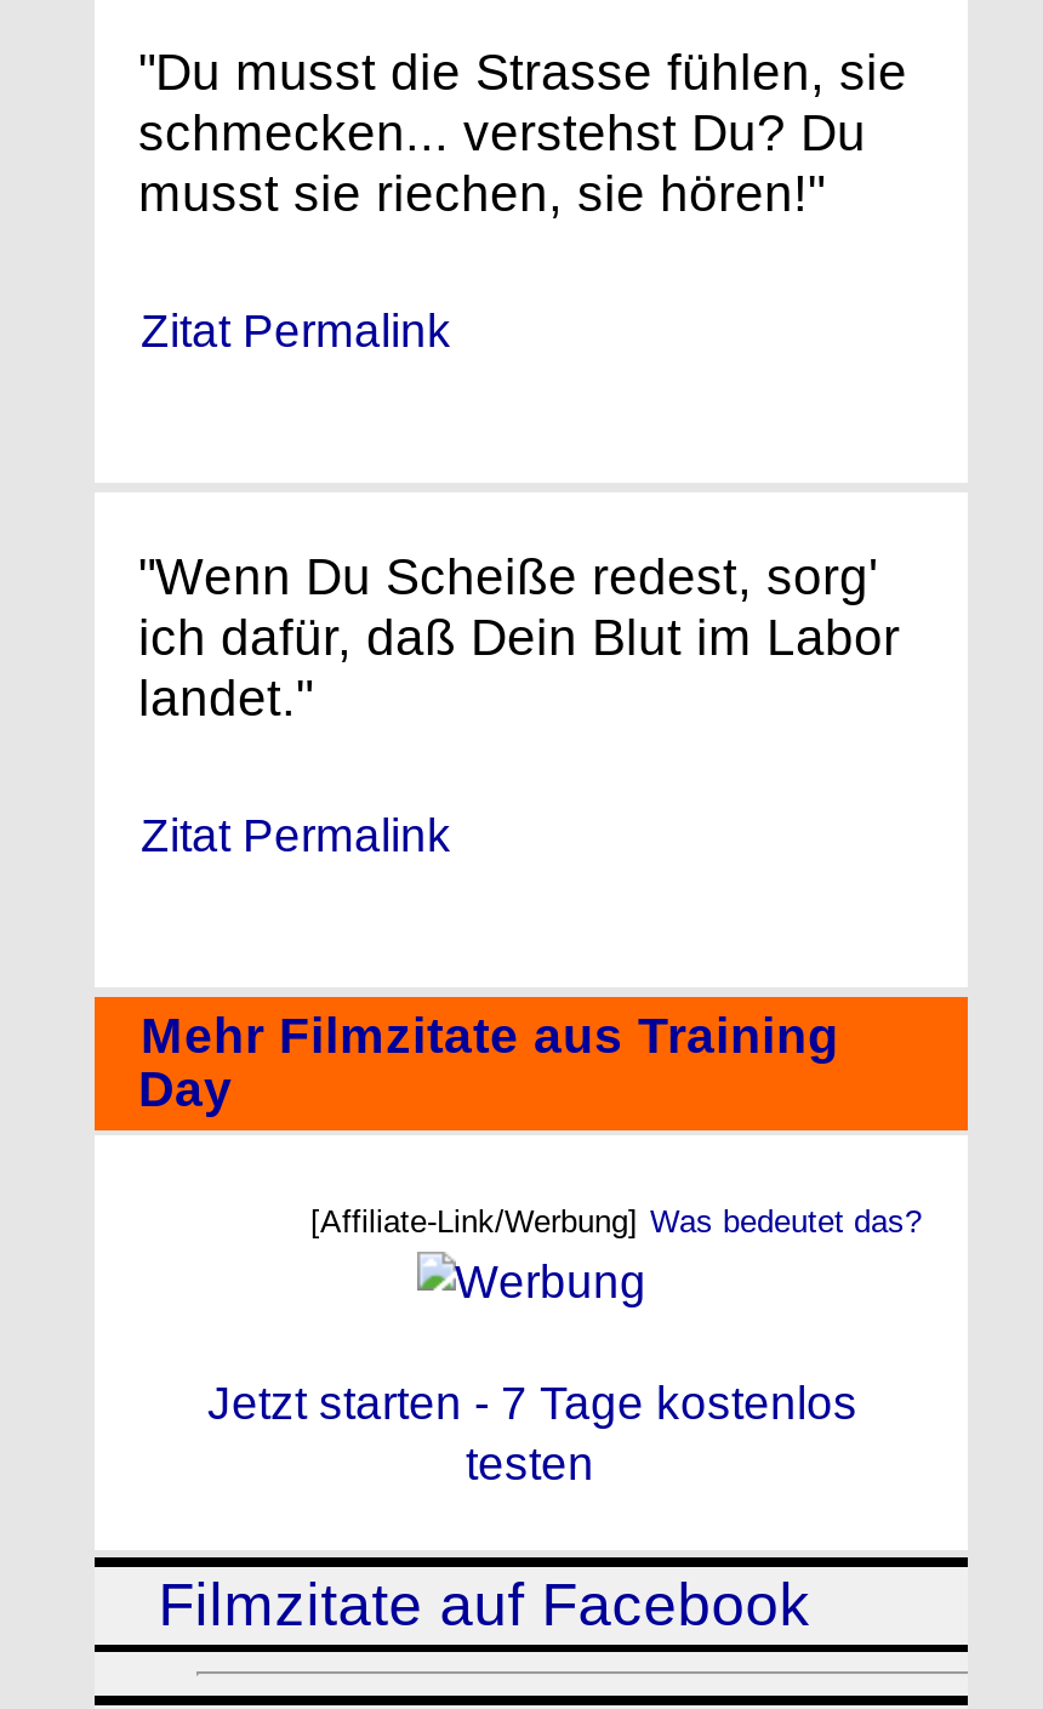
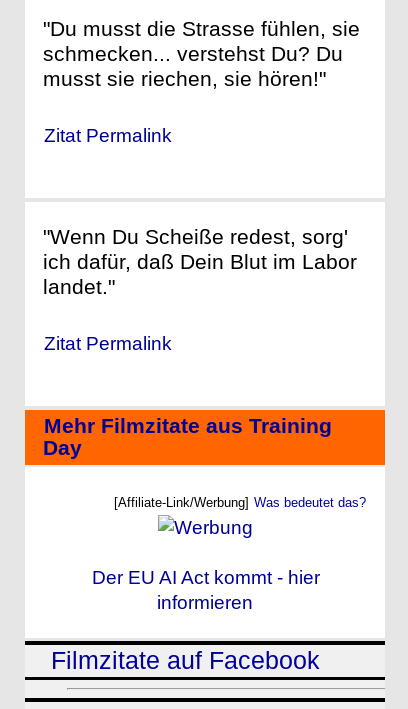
[207,1377,857,1489] Jetzt starten - 7 Tage kostenlos | testen -> [91,567,319,613] Der EU AI Act kommt - hier | informieren

